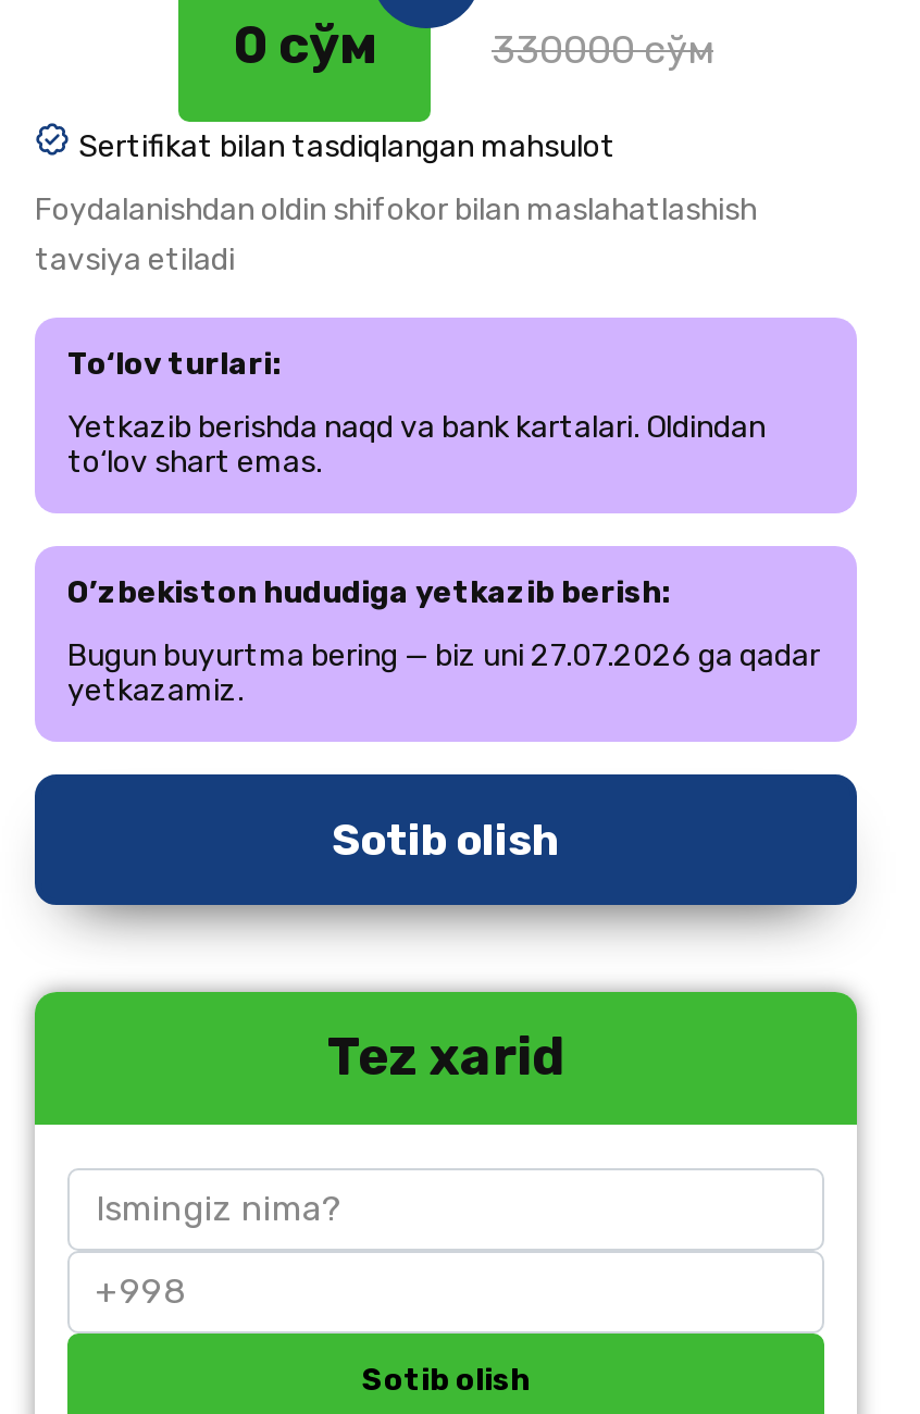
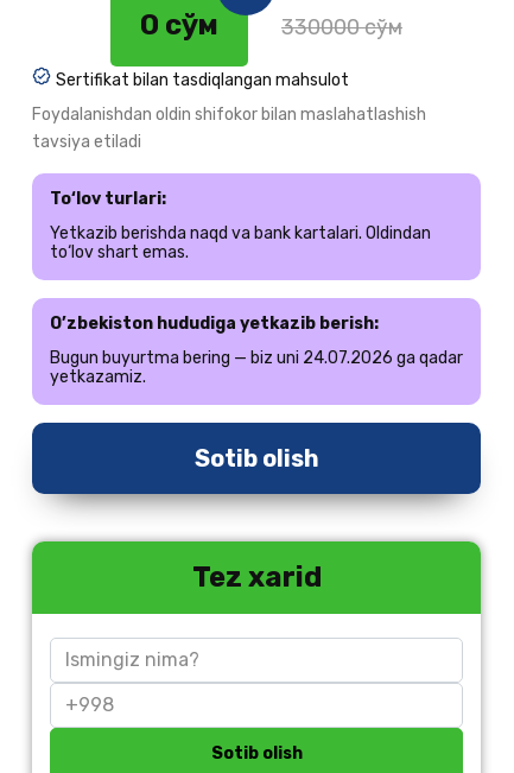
[67,637,820,674] Bugun buyurtma bering — biz uni 27.07.2026 ga qadar -> [50,348,463,368] Bugun buyurtma bering — biz uni 24.07.2026 ga qadar

